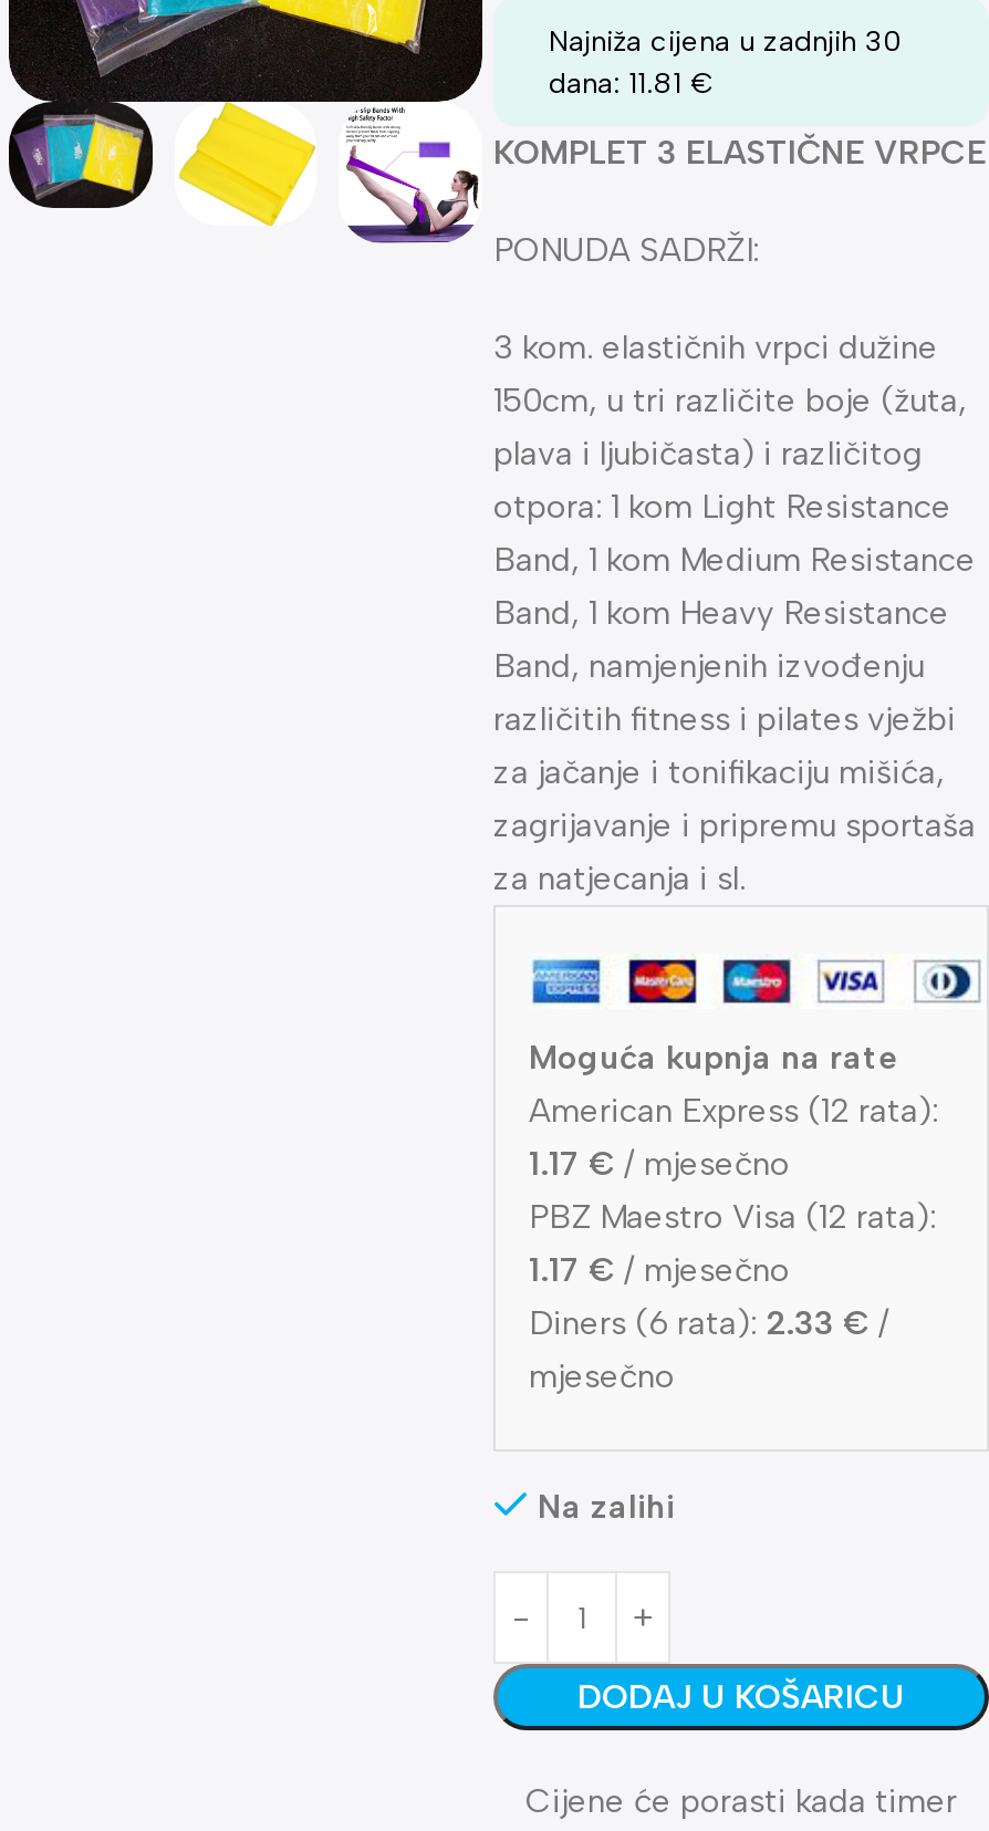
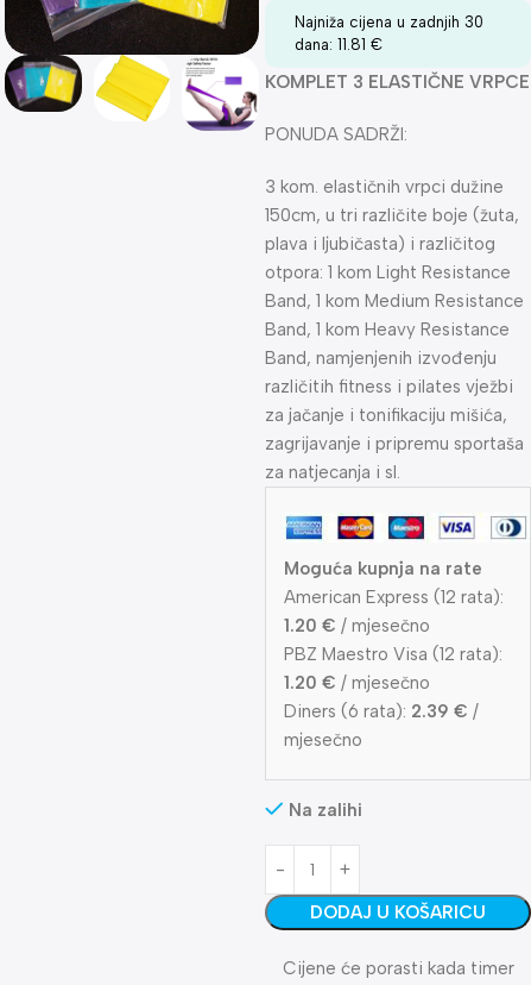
[529,1144,790,1184] 1.17 €/ mjesečno -> [284,615,430,637] 1.20 €/ mjesečno
[529,1250,790,1290] 1.17 €/ mjesečno -> [284,672,430,694] 1.20 €/ mjesečno
[529,1303,889,1343] Diners (6 rata): 2.33 €/ -> [284,701,479,722] Diners (6 rata): 2.39 €/

